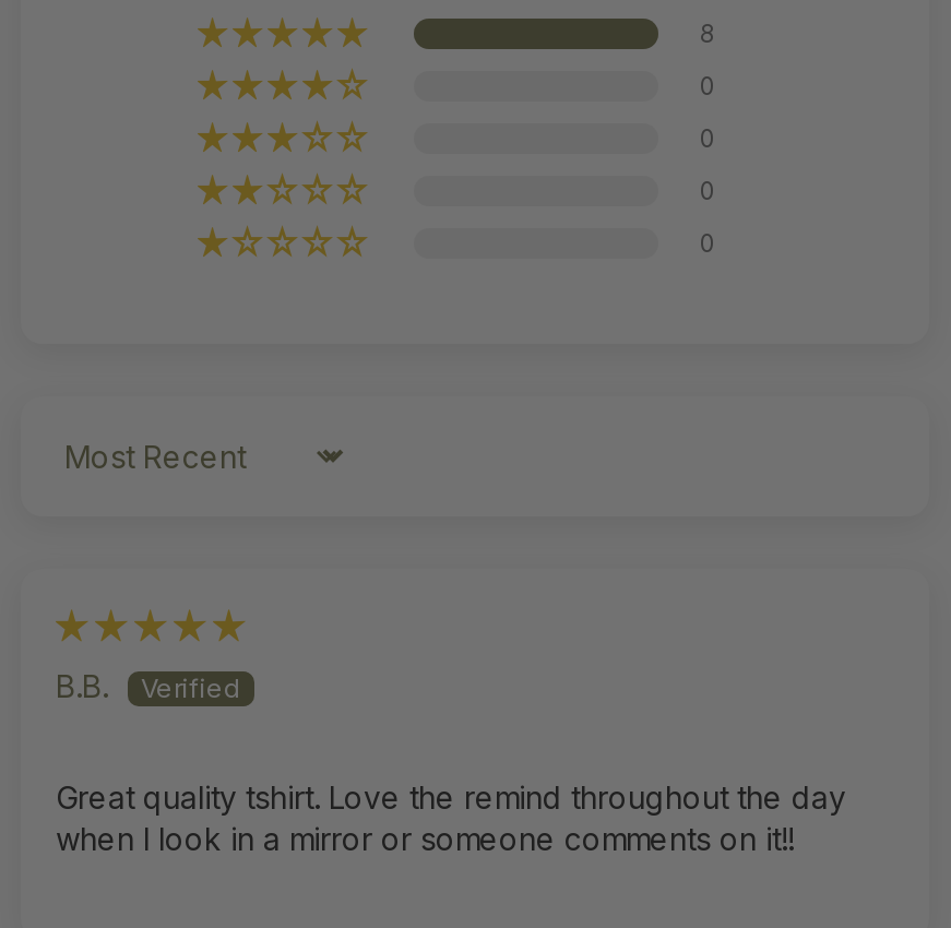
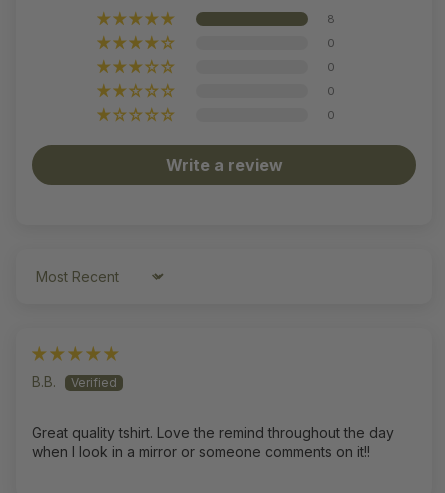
none -> [165,155,282,175] Write a review

